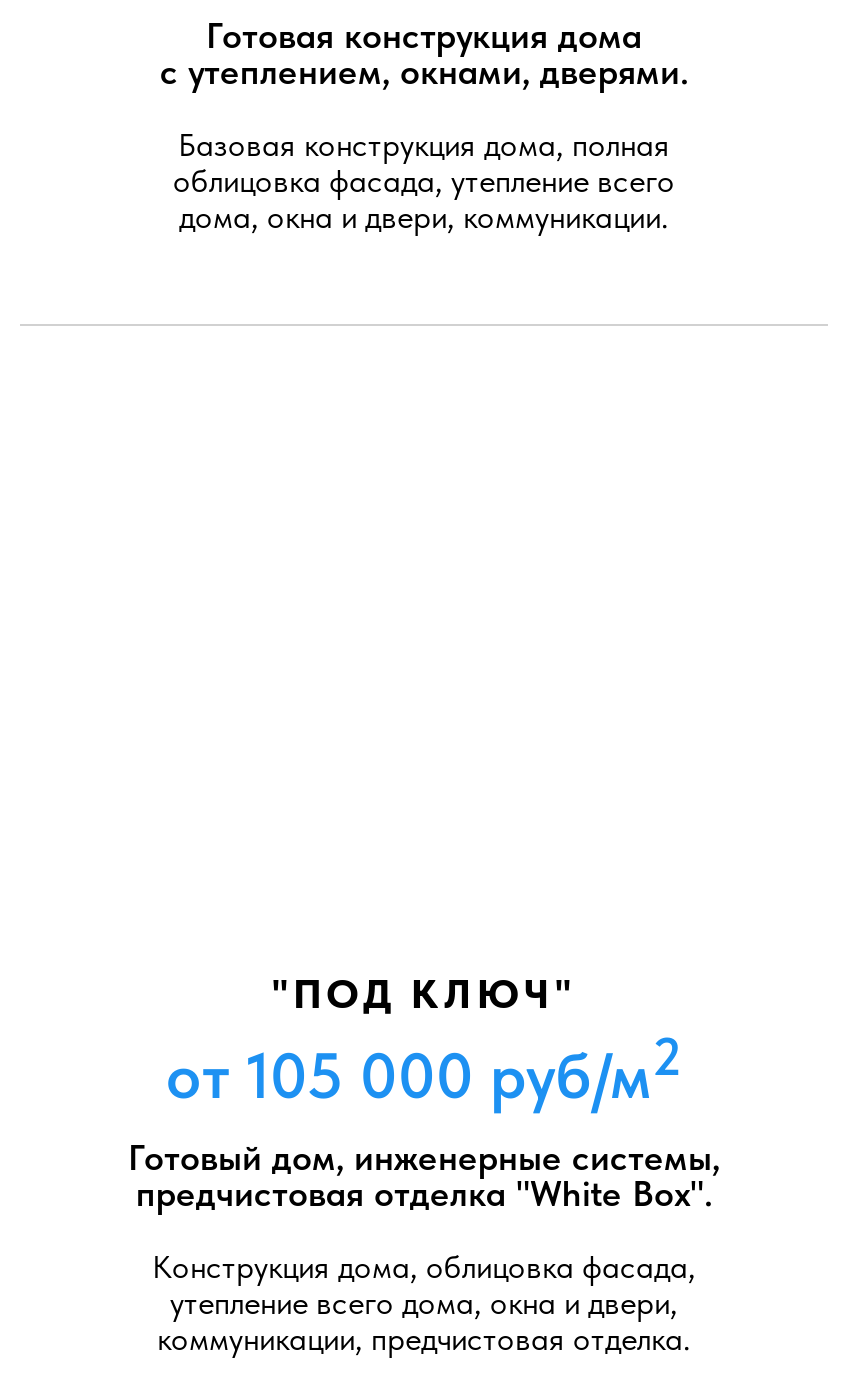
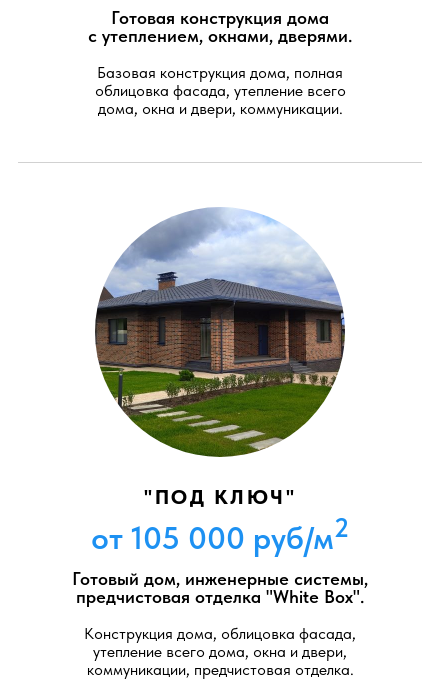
none -> [94,207,346,458] [image]

